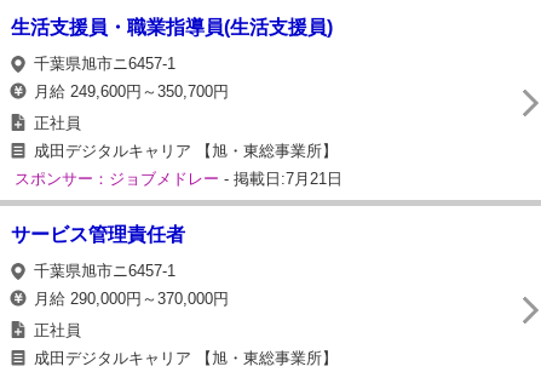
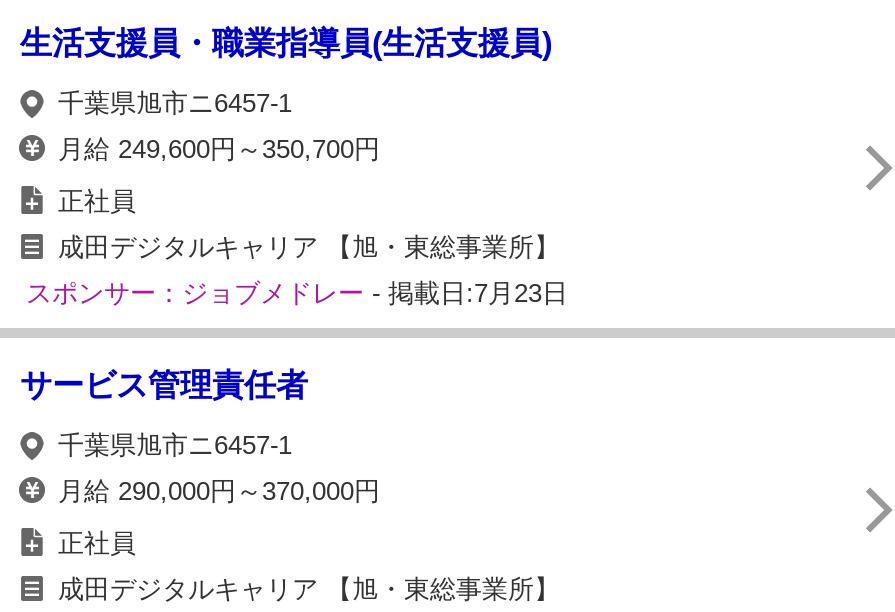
[15,170,343,188] スポンサー：ジョブメドレー- 掲載日:7月21日 -> [26,278,568,308] スポンサー：ジョブメドレー- 掲載日:7月23日

